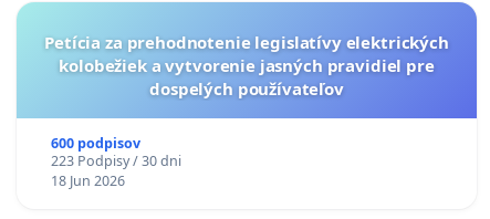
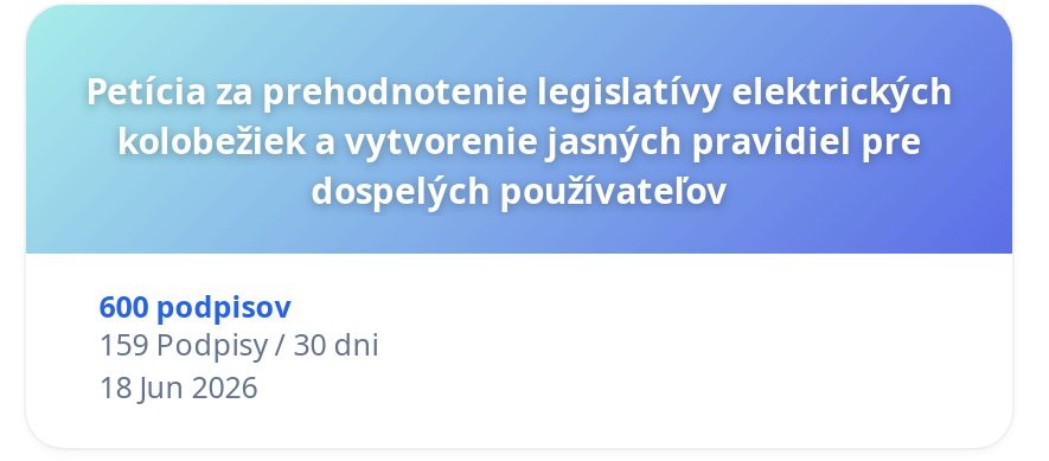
[51,152,181,170] 223 Podpisy / 30 dni -> [99,325,379,365] 159 Podpisy / 30 dni

